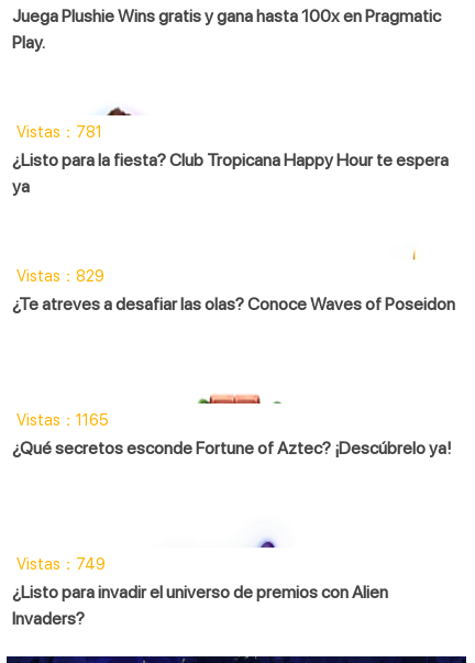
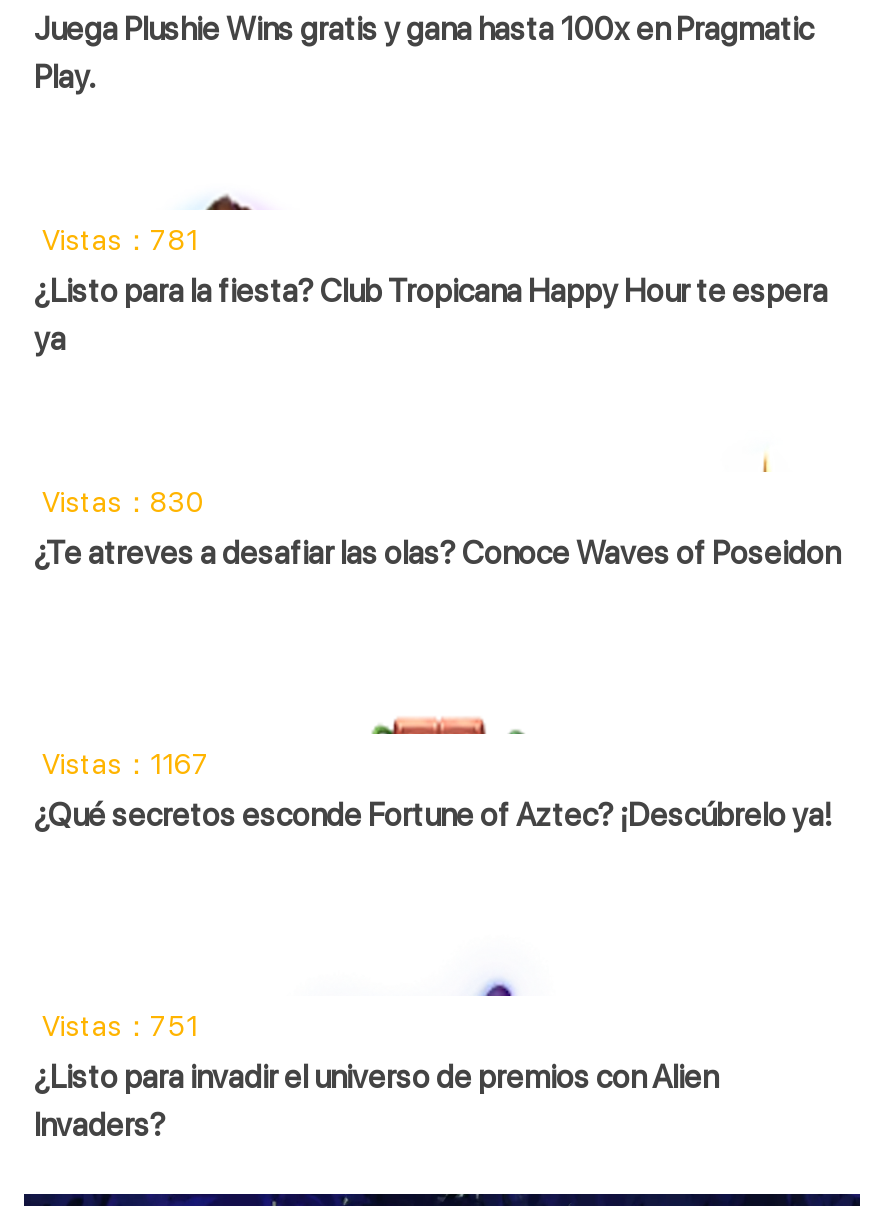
[13,266,104,285] Vistas：829 -> [36,484,204,518] Vistas：830
[13,410,109,429] Vistas：1165 -> [36,746,210,780] Vistas：1167
[13,554,106,573] Vistas：749 -> [36,1008,198,1042] Vistas：751

